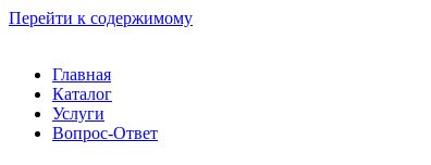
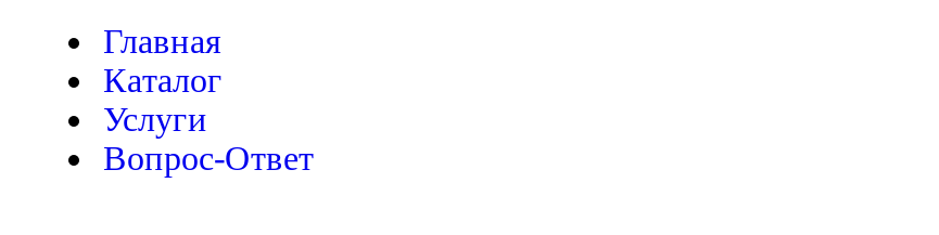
[9,9,193,27] Перейти к содержимому -> none

